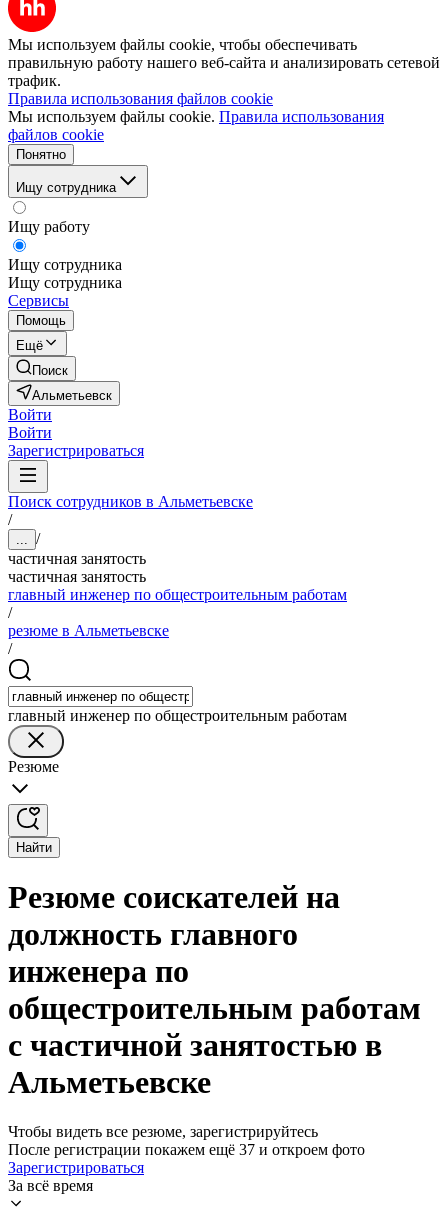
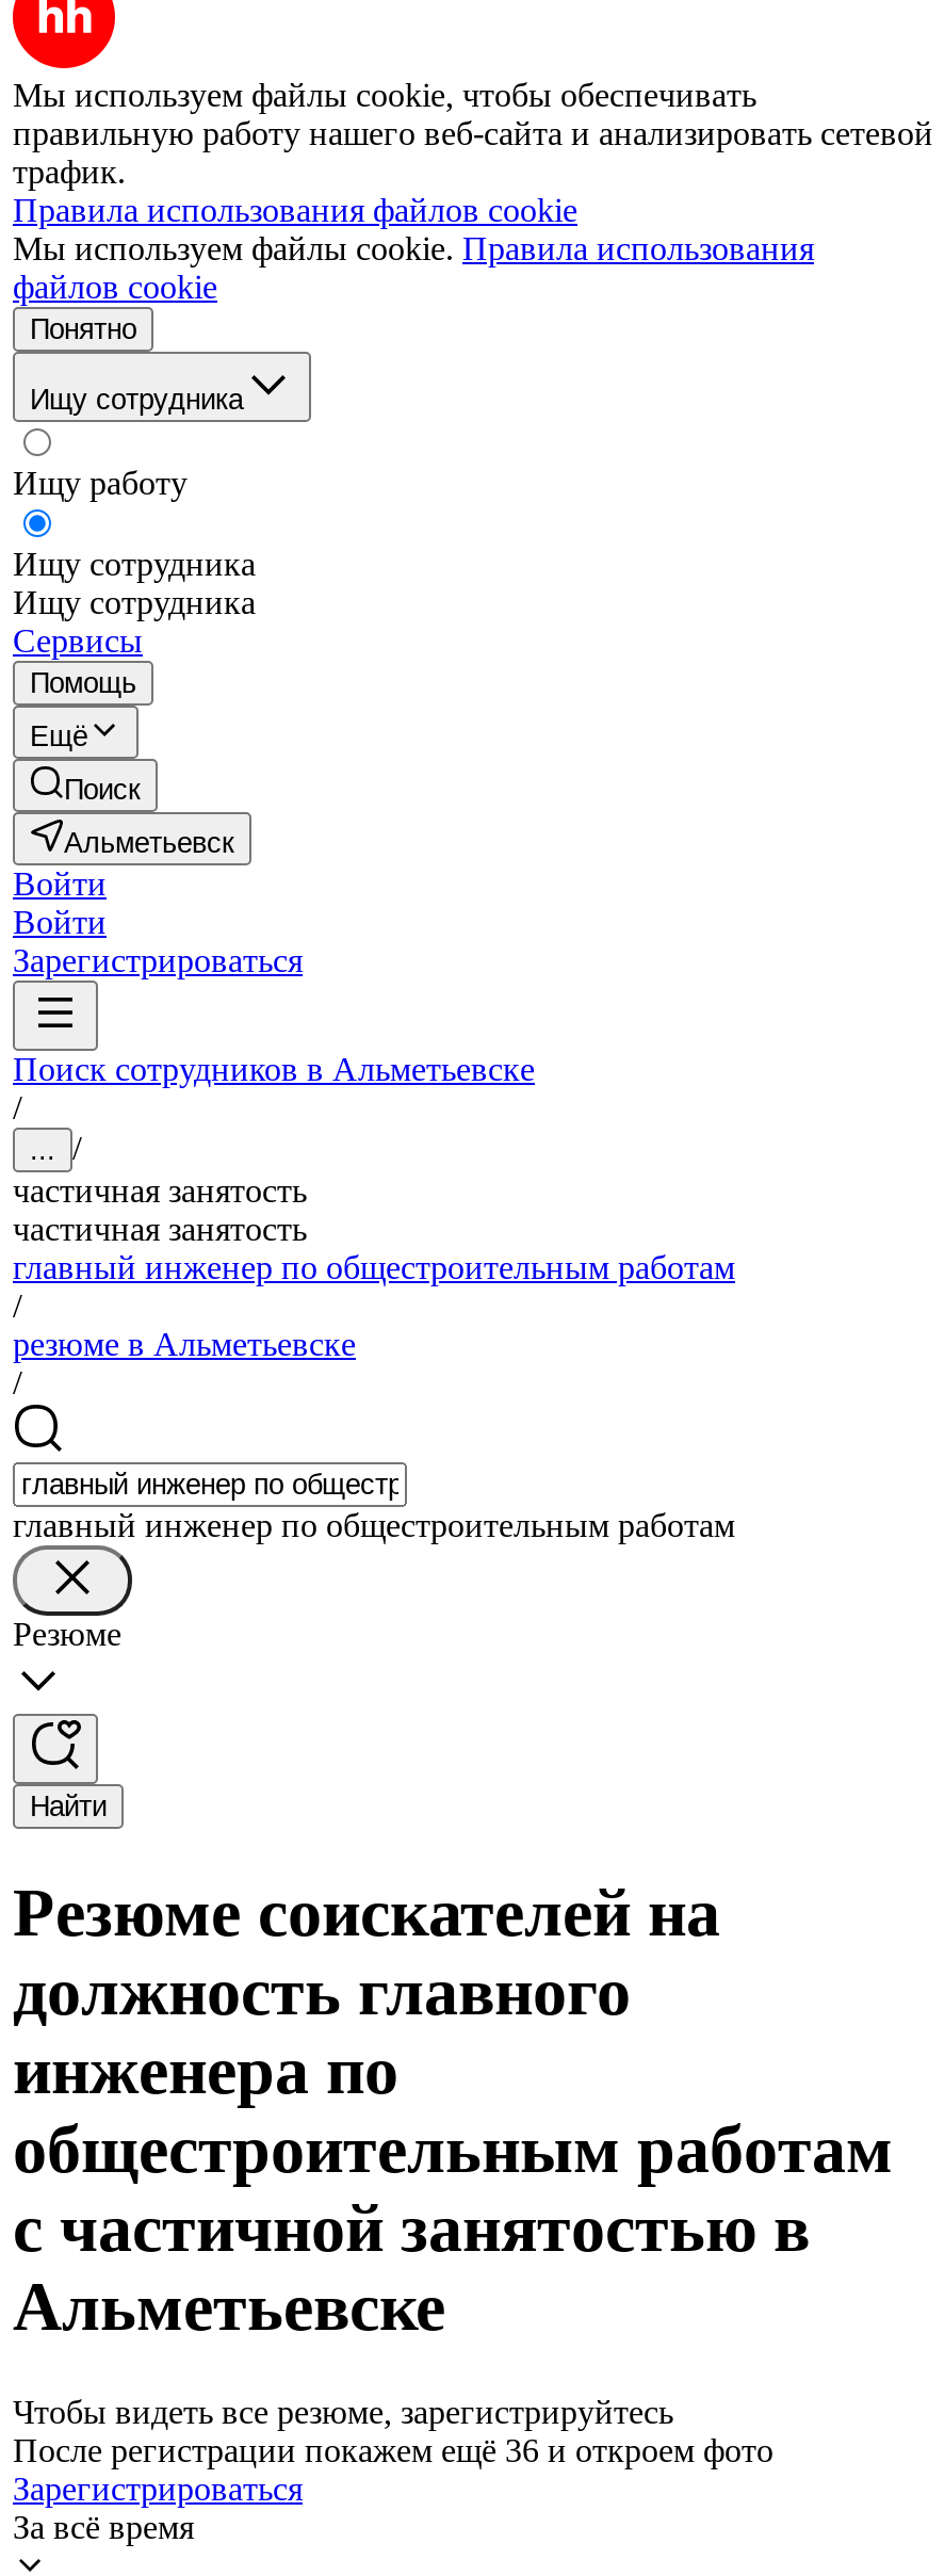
[8,1141,365,1158] После регистрации покажем ещё 37 и откроем фото -> [13,2432,773,2468] После регистрации покажем ещё 36 и откроем фото

